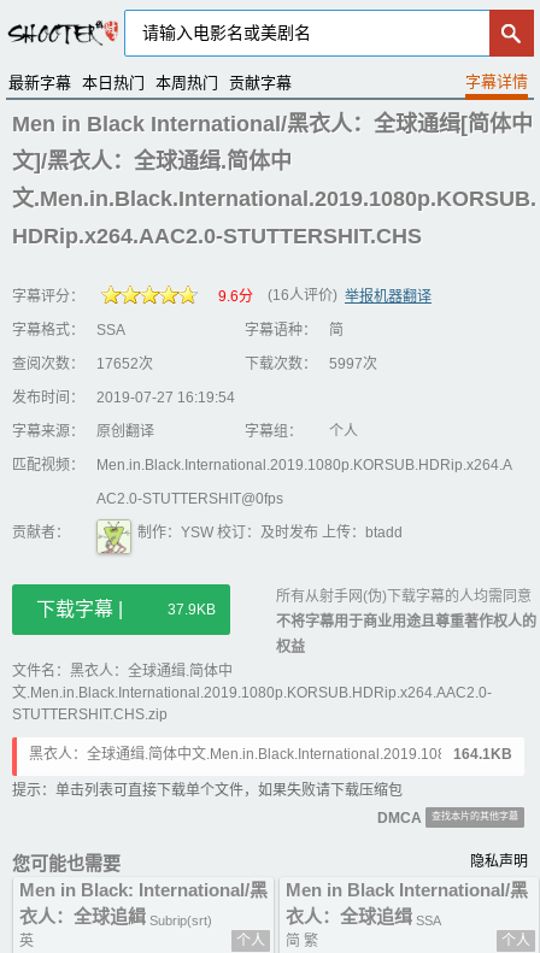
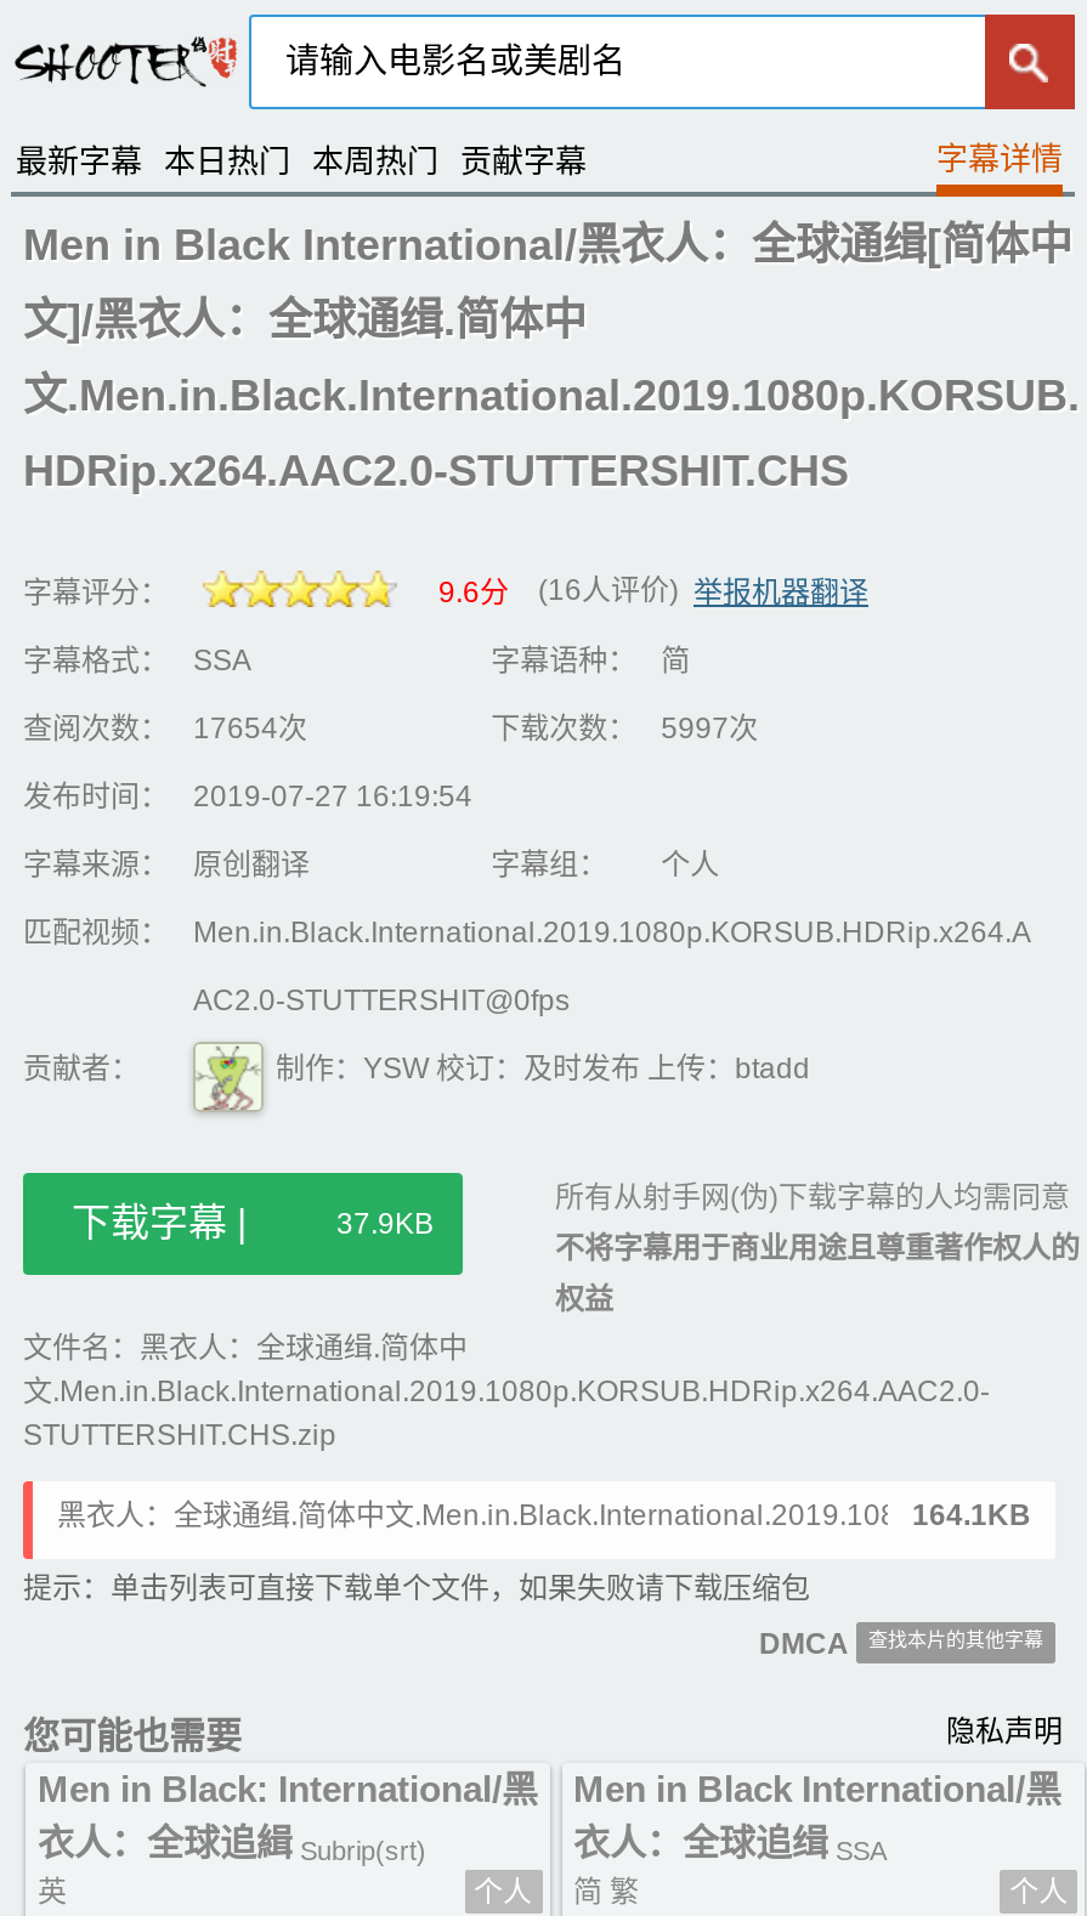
[12,355,153,372] 查阅次数： 17652次 -> [23,712,307,746] 查阅次数： 17654次

